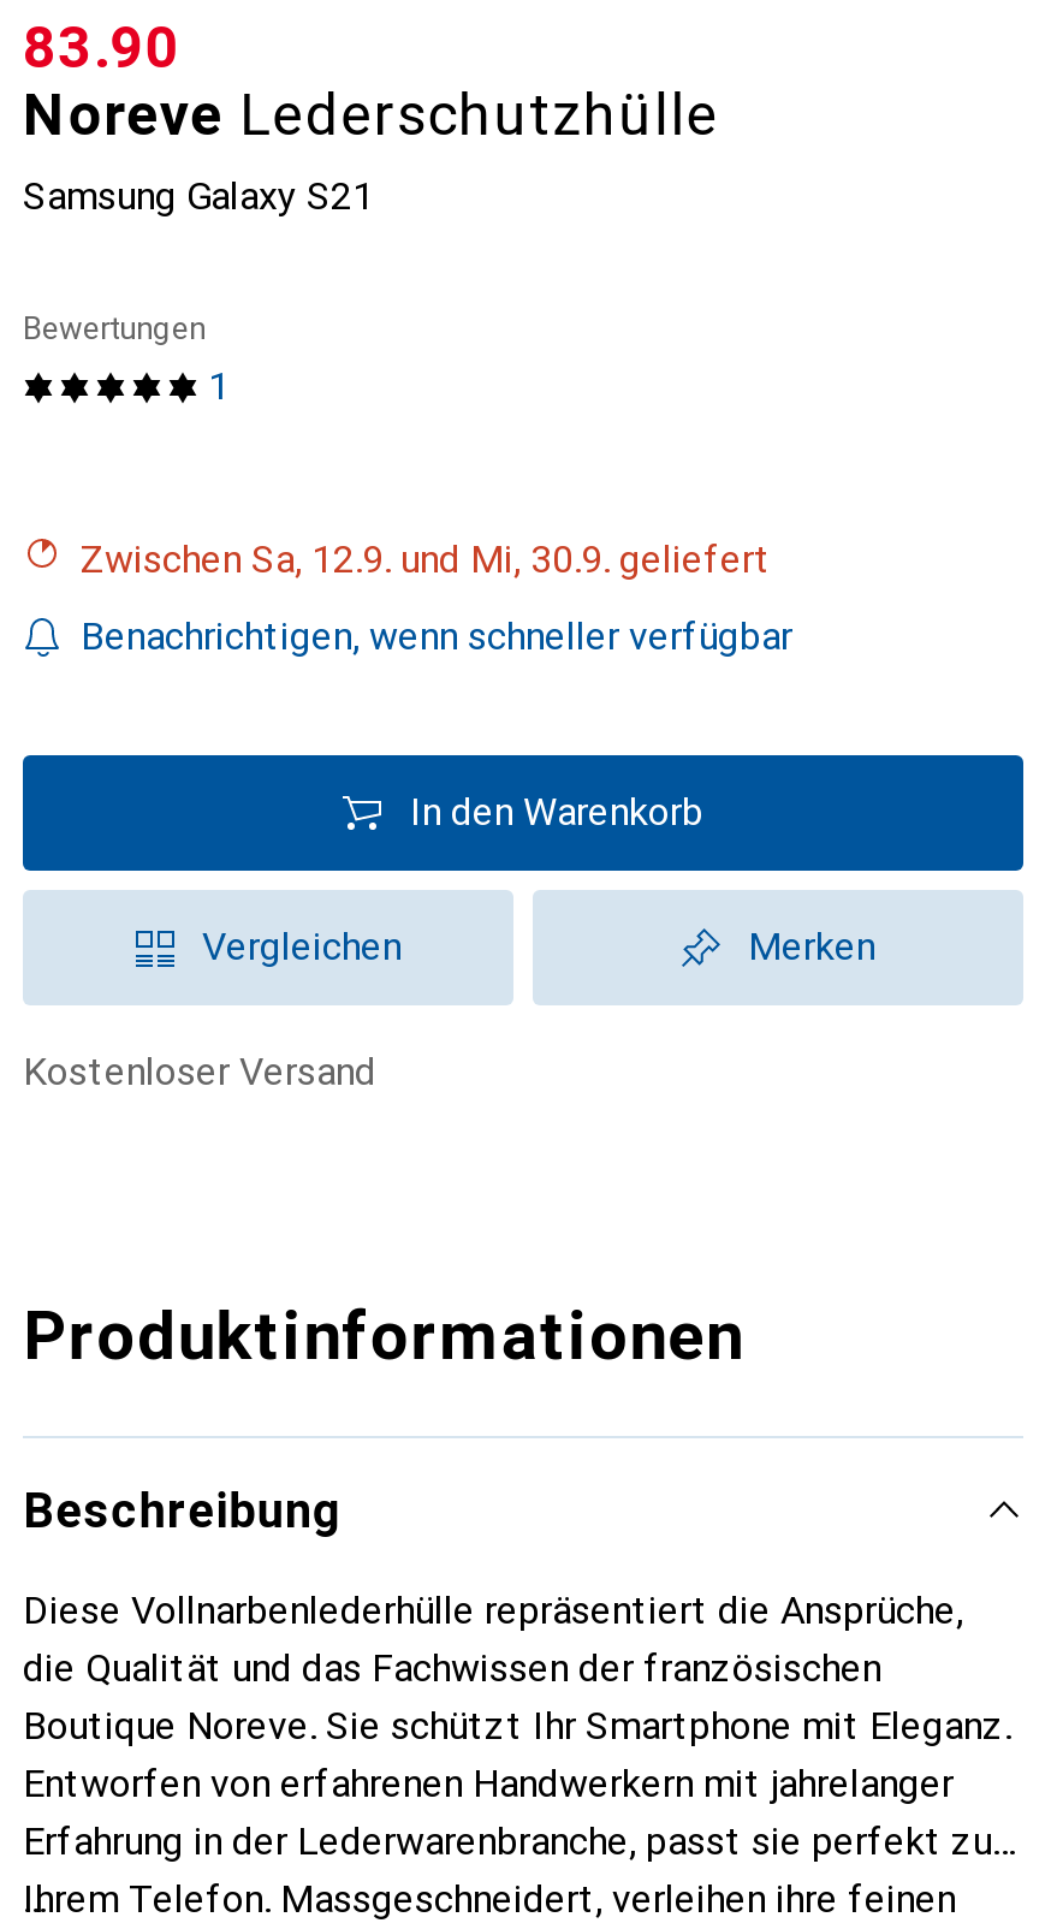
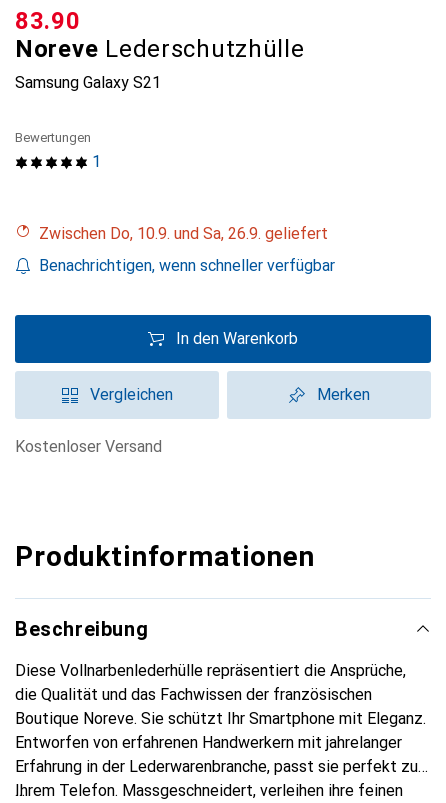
[105,536,771,582] Zwischen Sa, 12.9. und Mi, 30.9. geliefert -> [49,224,328,243] Zwischen Do, 10.9. und Sa, 26.9. geliefert

